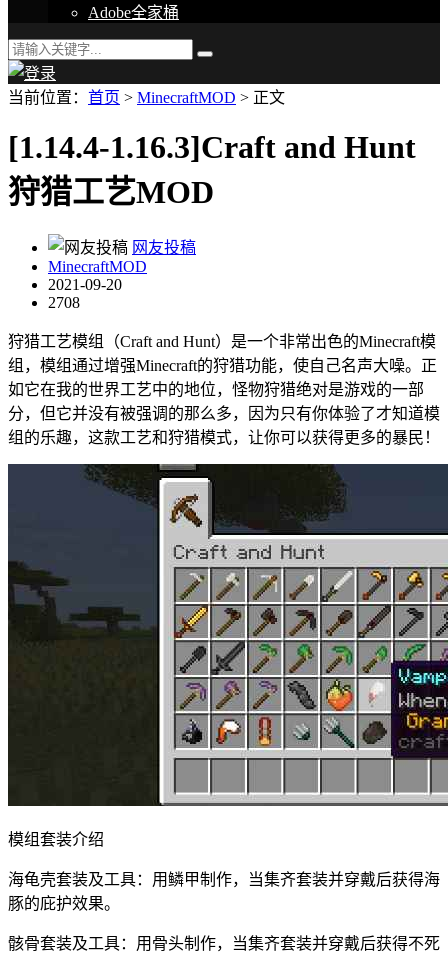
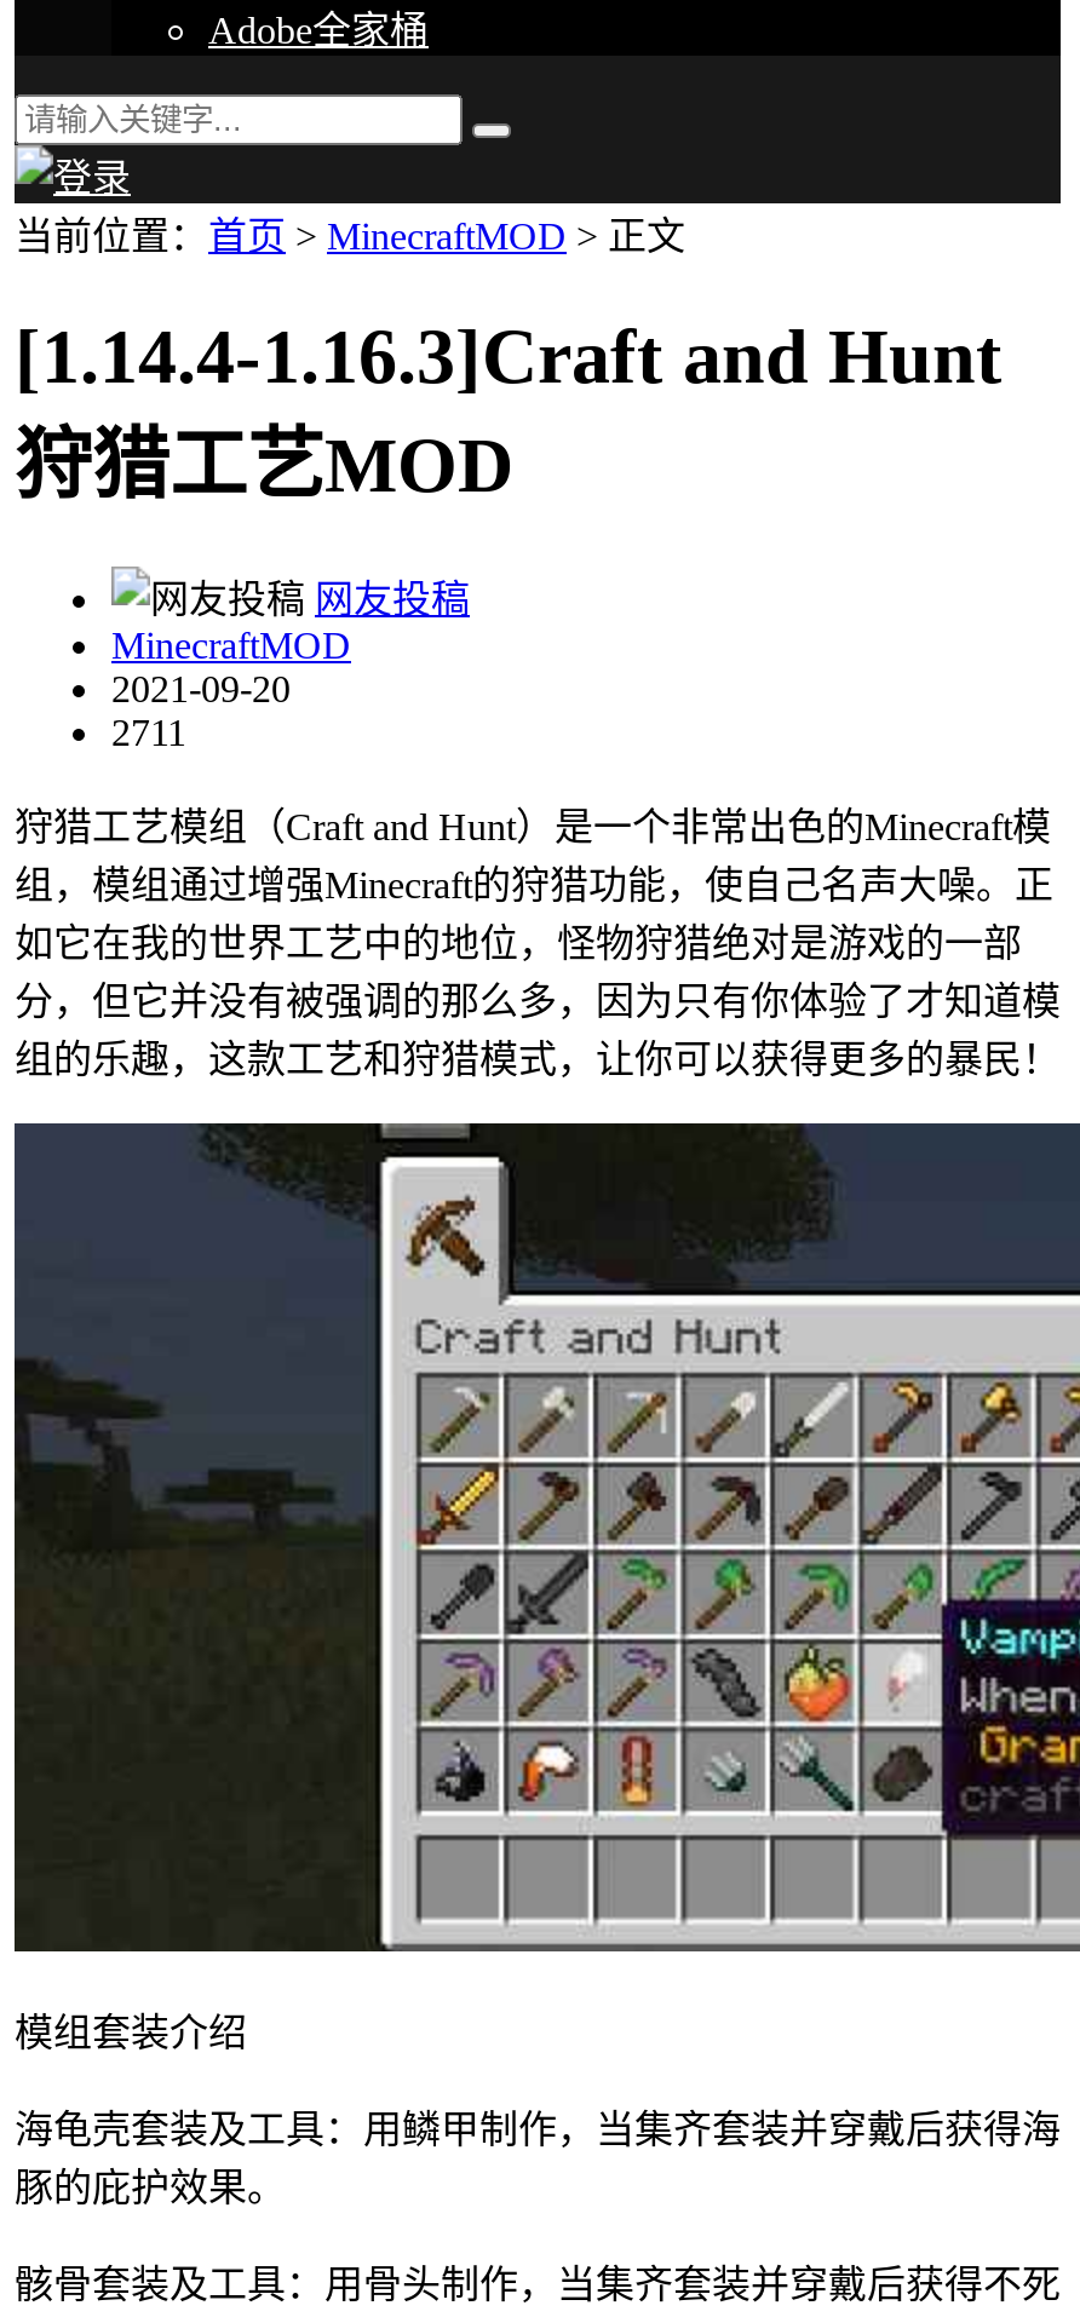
[48,294,80,311] 2708 -> [111,712,186,753] 2711

